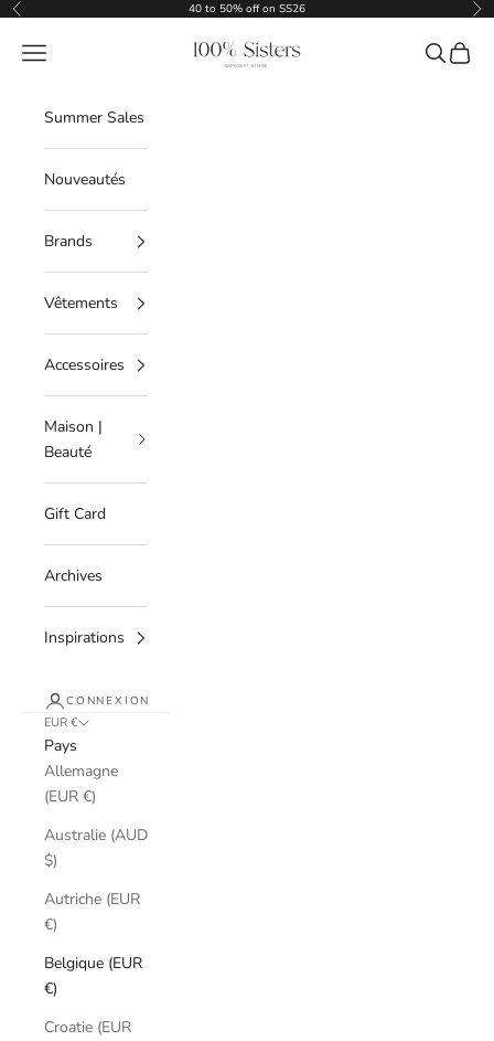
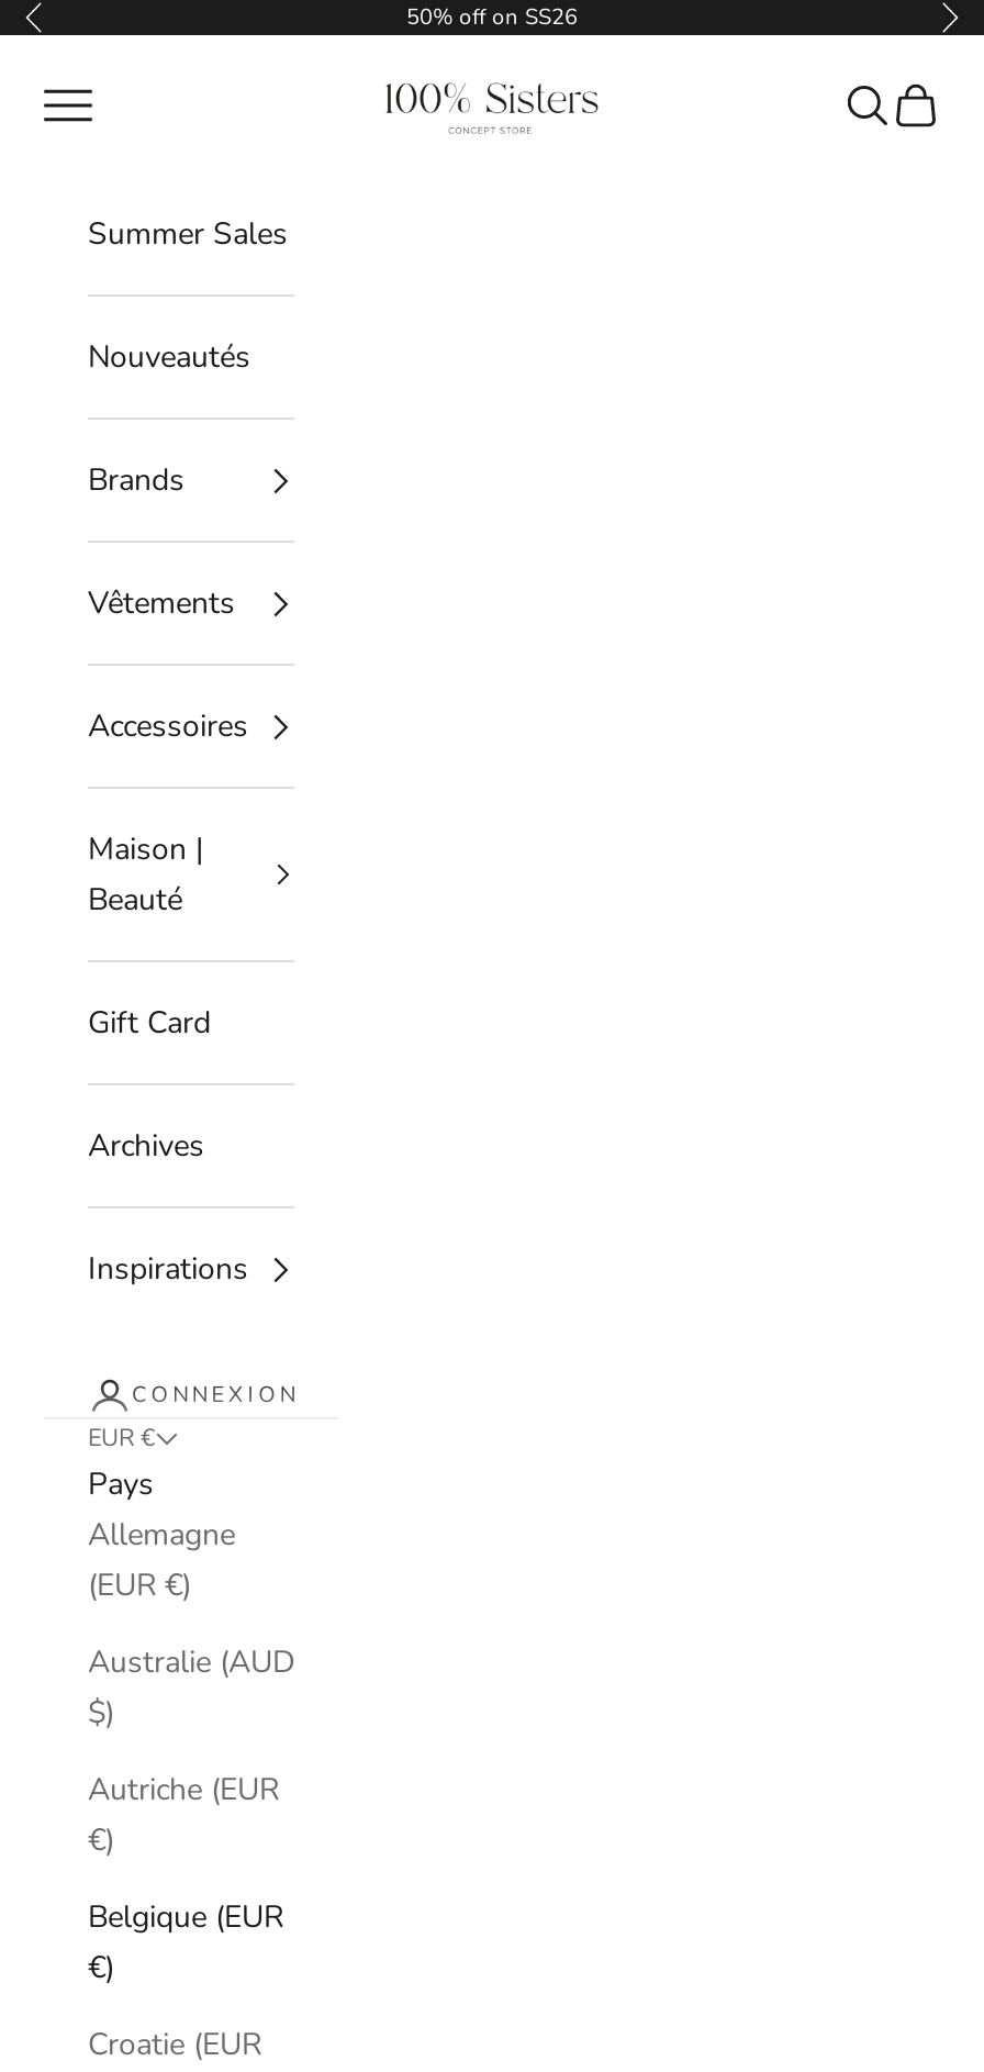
[189,1,305,17] 40 to 50% off on SS26 -> [406,2,578,33] 50% off on SS26

